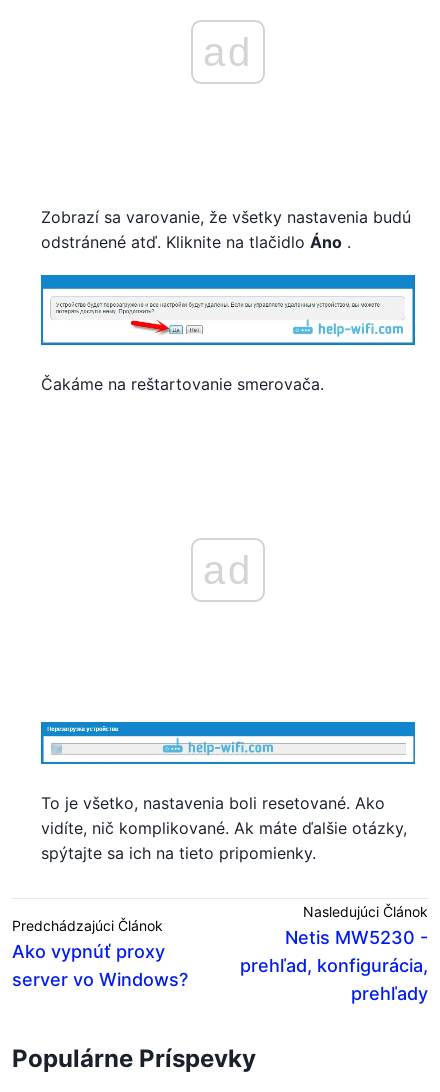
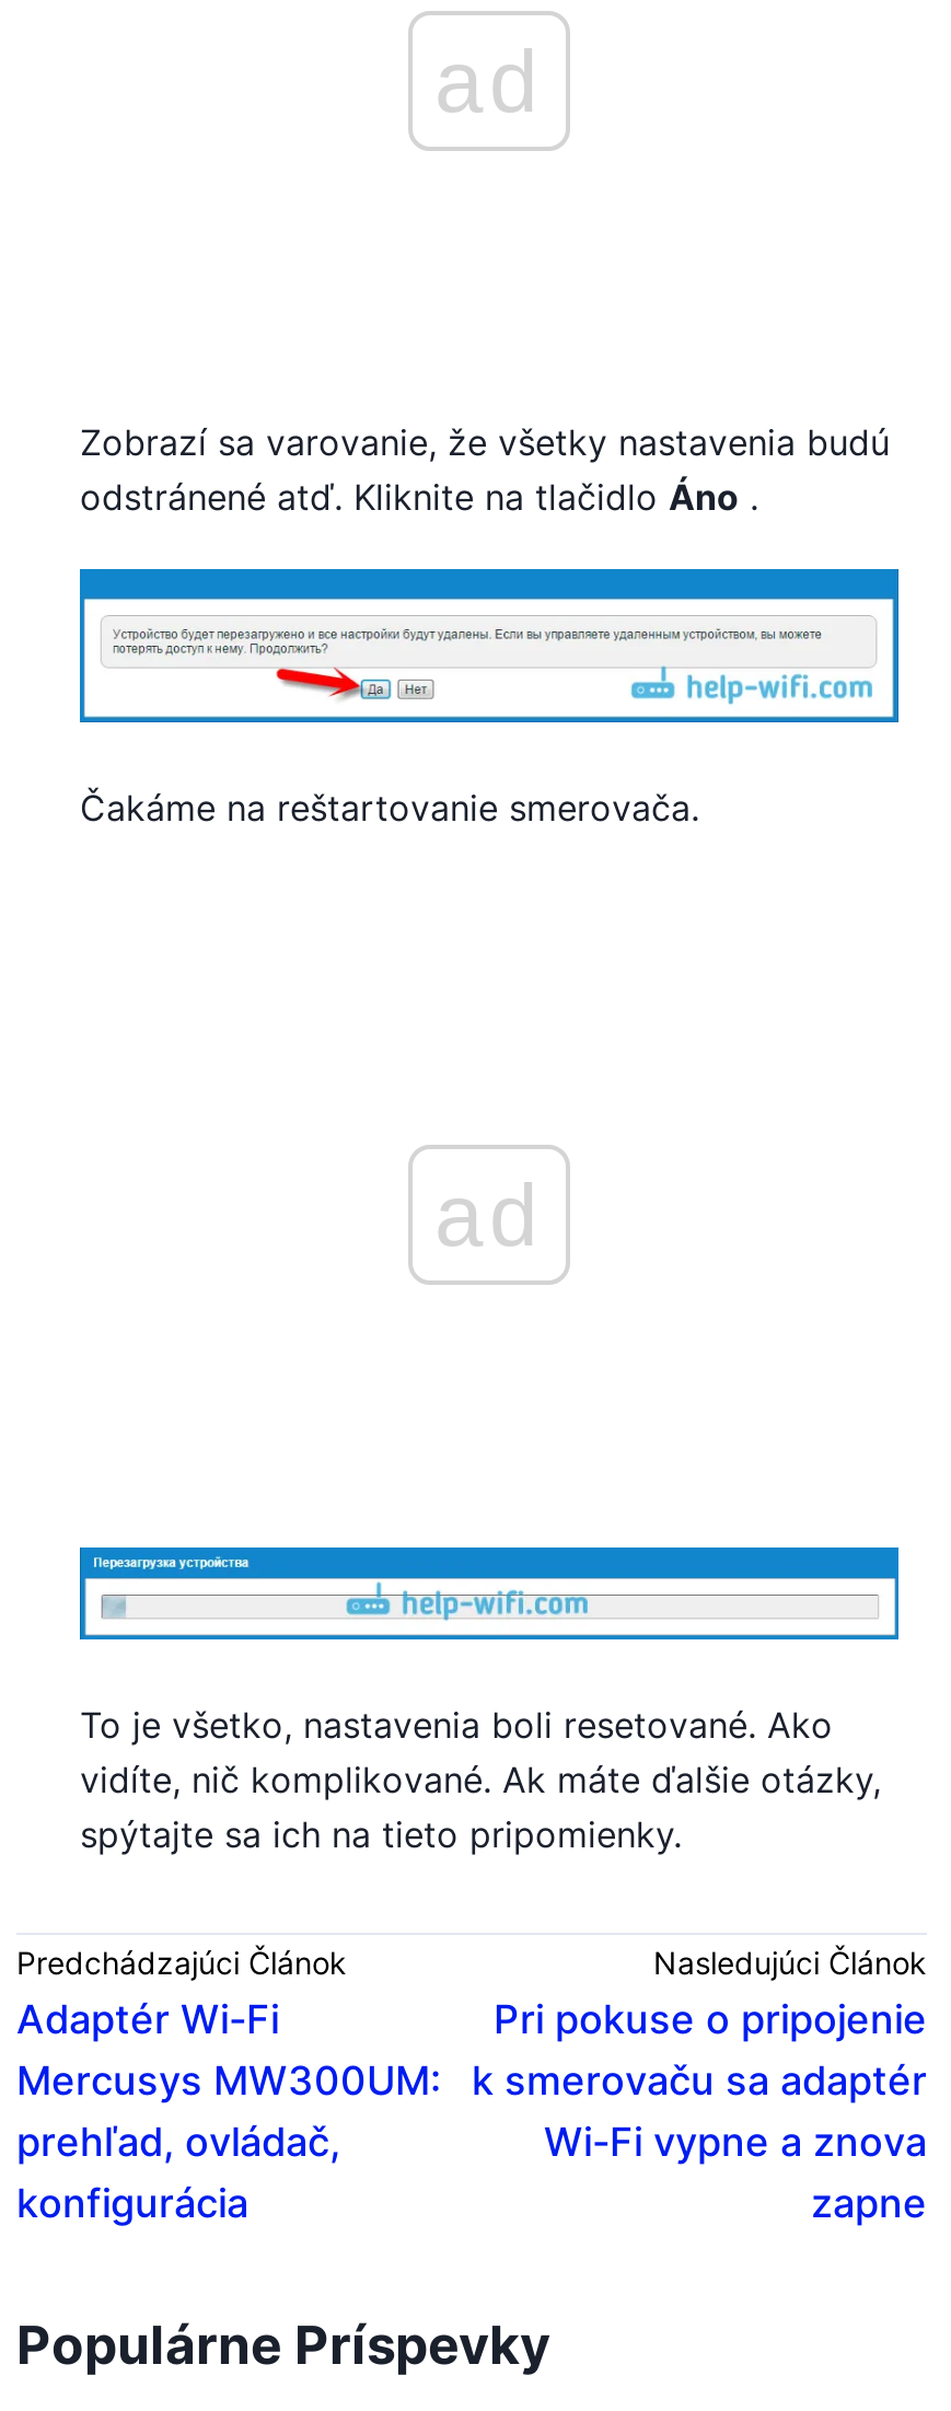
[240,927,428,1004] Netis MW5230 - | prehľad, konfigurácia, | prehľady -> [472,1997,927,2226] Pri pokuse o pripojenie | k smerovaču sa adaptér | Wi-Fi vypne a znova | zapne
[12,941,188,990] Ako vypnúť proxy | server vo Windows? -> [16,1997,441,2226] Adaptér Wi-Fi | Mercusys MW300UM: | prehľad, ovládač, | konfigurácia

